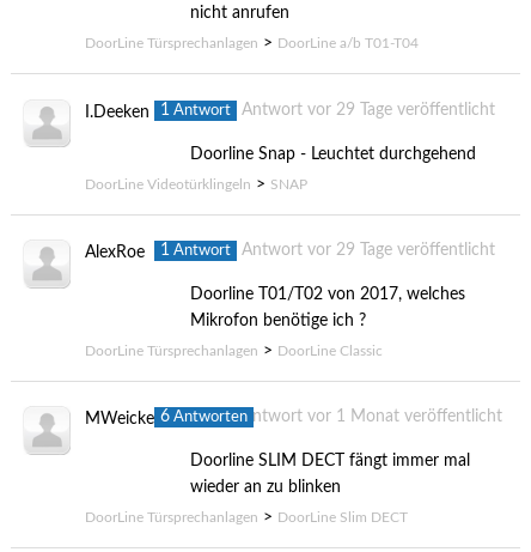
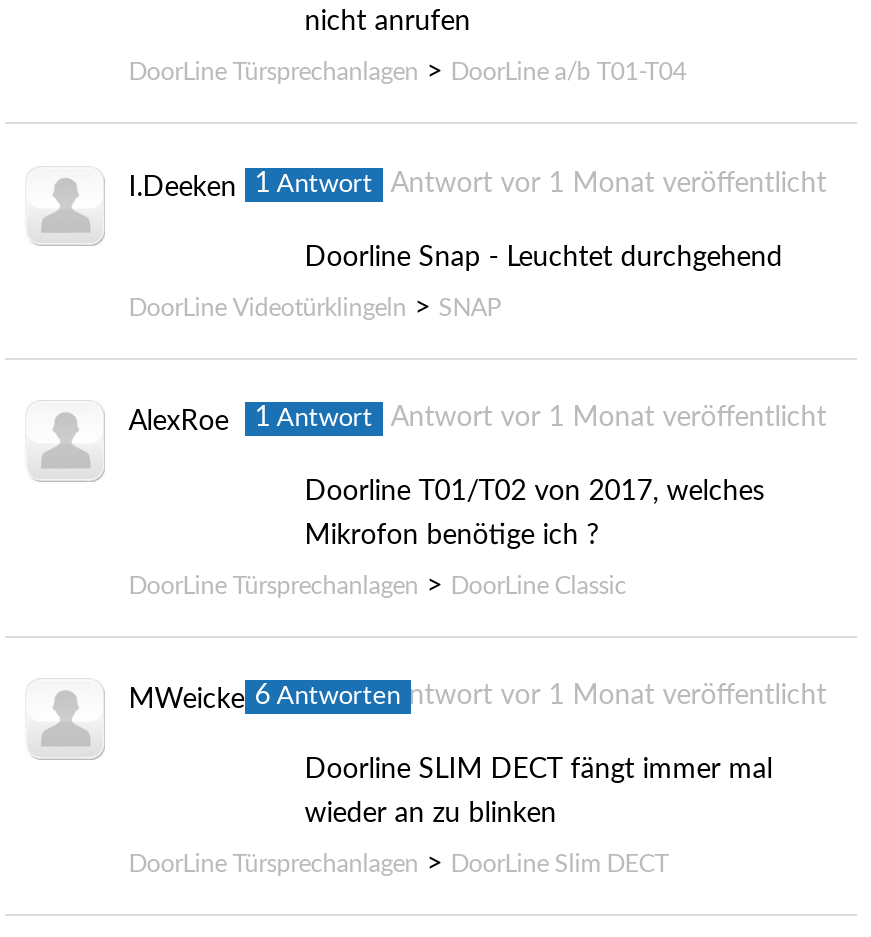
[241,101,495,118] Antwort vor 29 Tage veröffentlicht -> [391,169,827,197] Antwort vor 1 Monat veröffentlicht
[241,242,495,259] Antwort vor 29 Tage veröffentlicht -> [391,404,827,432] Antwort vor 1 Monat veröffentlicht

